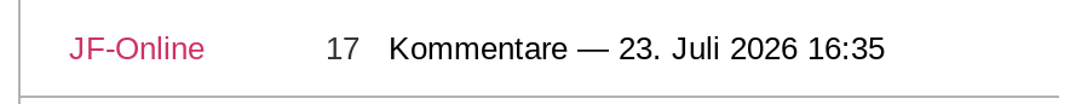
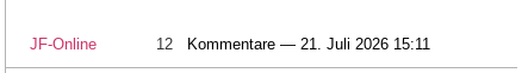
[316,30,359,66] 17 -> [151,35,173,53] 12
[389,30,885,66] Kommentare — 23. Juli 2026 16:35 -> [187,35,430,53] Kommentare — 21. Juli 2026 15:11

